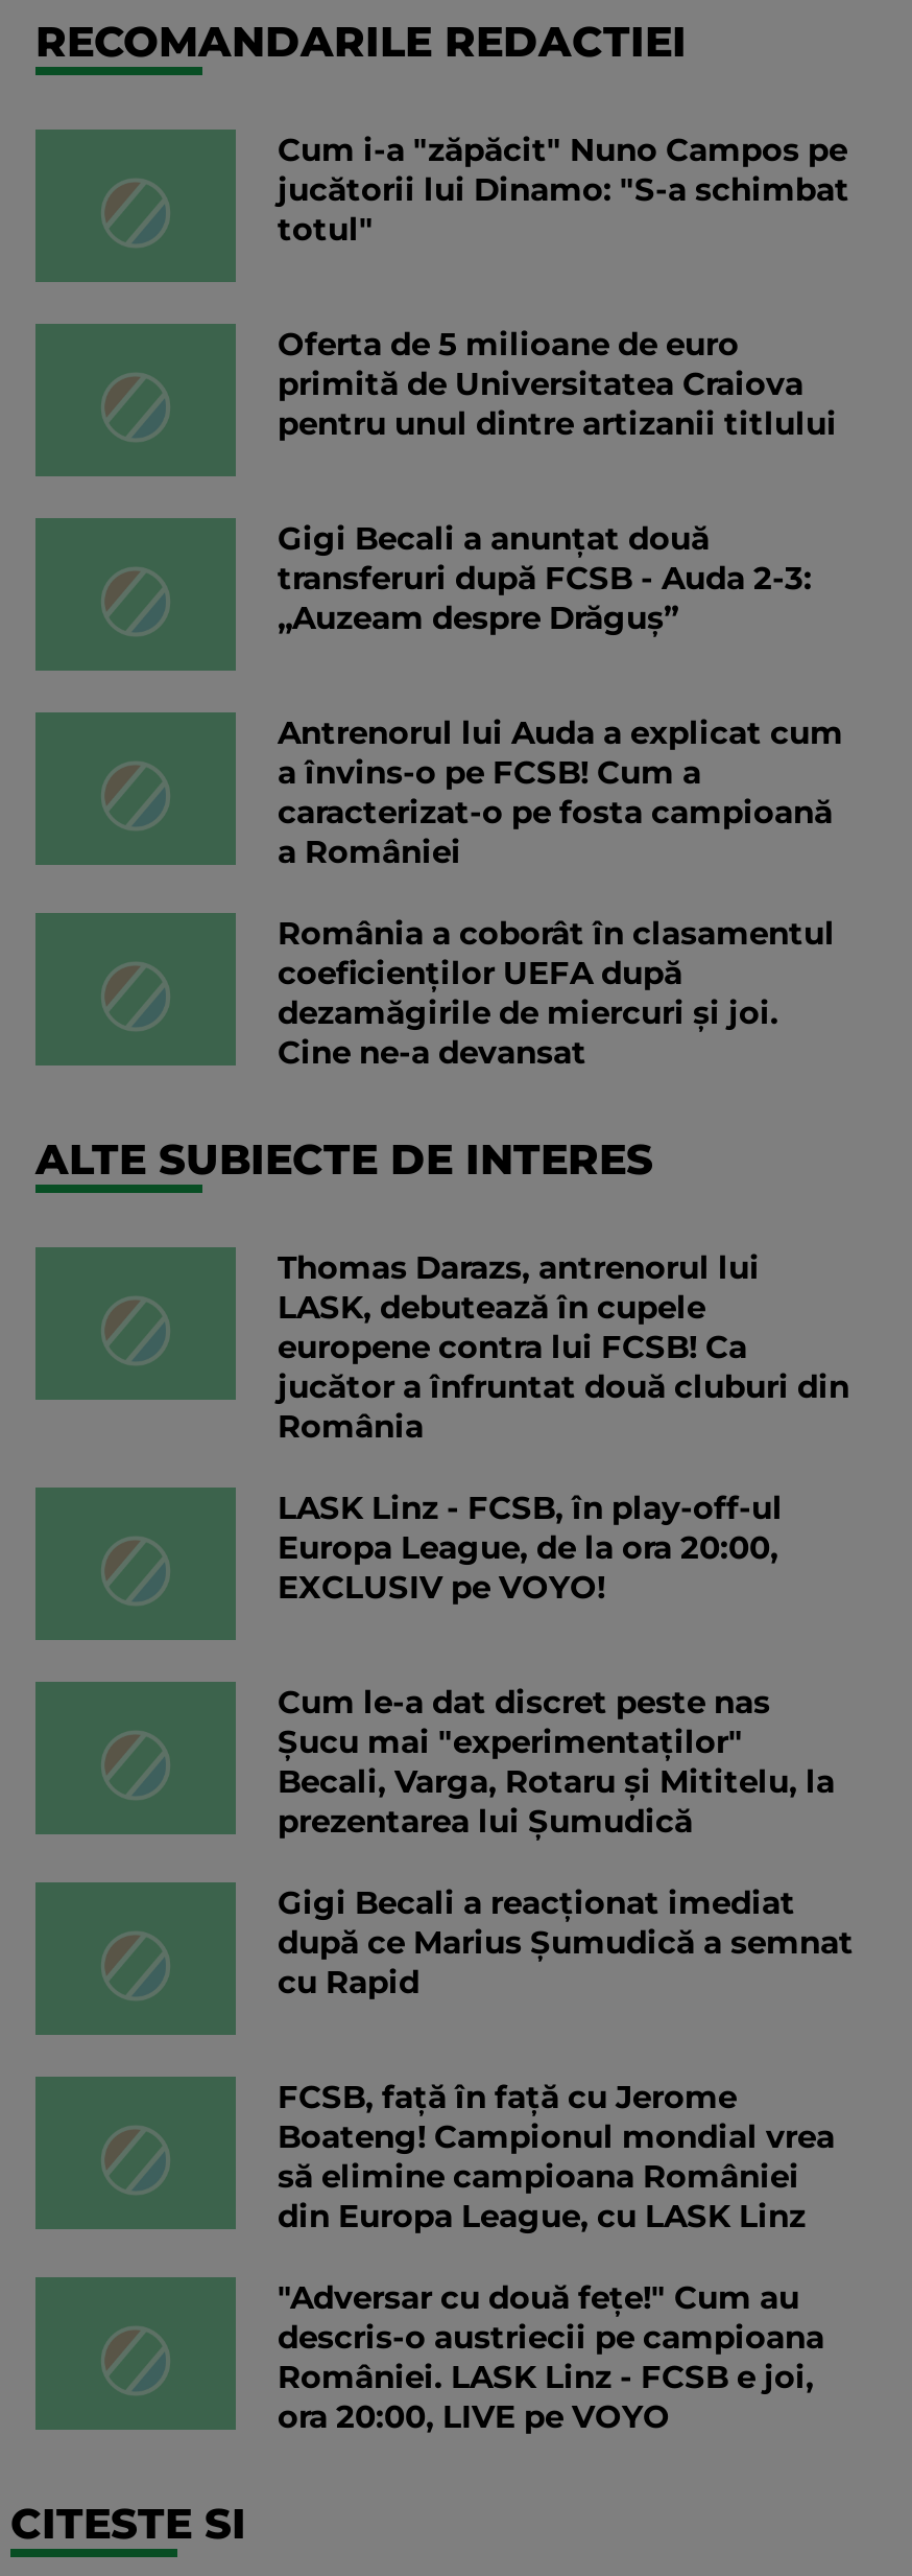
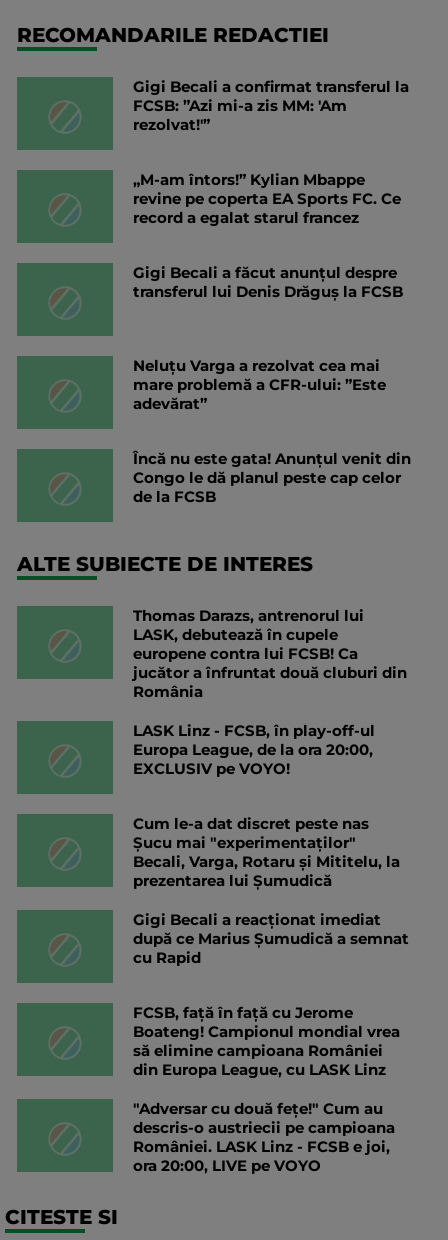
[278,130,849,249] Cum i-a "zăpăcit" Nuno Campos pe | jucătorii lui Dinamo: "S-a schimbat | totul" -> [133,77,409,134] Gigi Becali a confirmat transferul la | FCSB: ”Azi mi-a zis MM: 'Am | rezolvat!'”
[278,325,837,444] Oferta de 5 milioane de euro | primită de Universitatea Craiova | pentru unul dintre artizanii titlului -> [133,170,401,227] „M-am întors!” Kylian Mbappe | revine pe coperta EA Sports FC. Ce | record a egalat starul francez
[278,519,812,638] Gigi Becali a anunțat două | transferuri după FCSB - Auda 2-3: | „Auzeam despre Drăguș” -> [133,263,403,301] Gigi Becali a făcut anunțul despre | transferul lui Denis Drăguș la FCSB
[278,713,843,872] Antrenorul lui Auda a explicat cum | a învins-o pe FCSB! Cum a | caracterizat-o pe fosta campioană | a României -> [133,356,386,413] Neluțu Varga a rezolvat cea mai | mare problemă a CFR-ului: ”Este | adevărat”
[278,914,835,1073] România a coborât în clasamentul | coeficienților UEFA după | dezamăgirile de miercuri și joi. | Cine ne-a devansat -> [133,449,411,506] Încă nu este gata! Anunțul venit din | Congo le dă planul peste cap celor | de la FCSB

